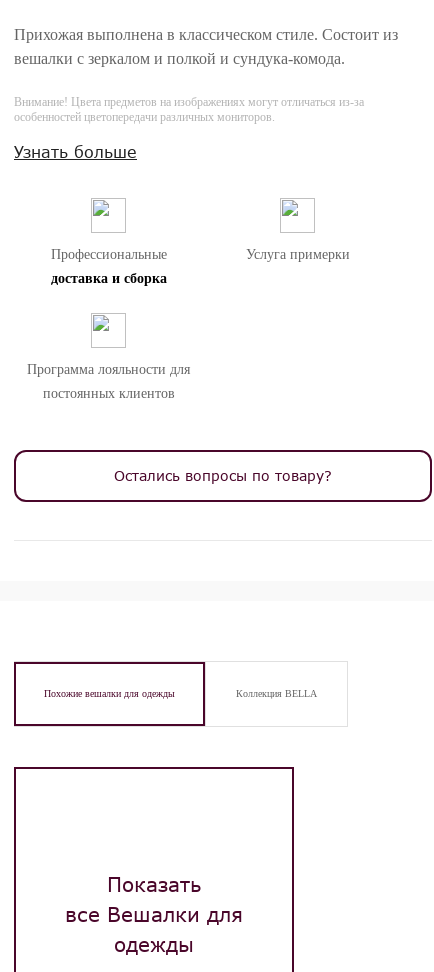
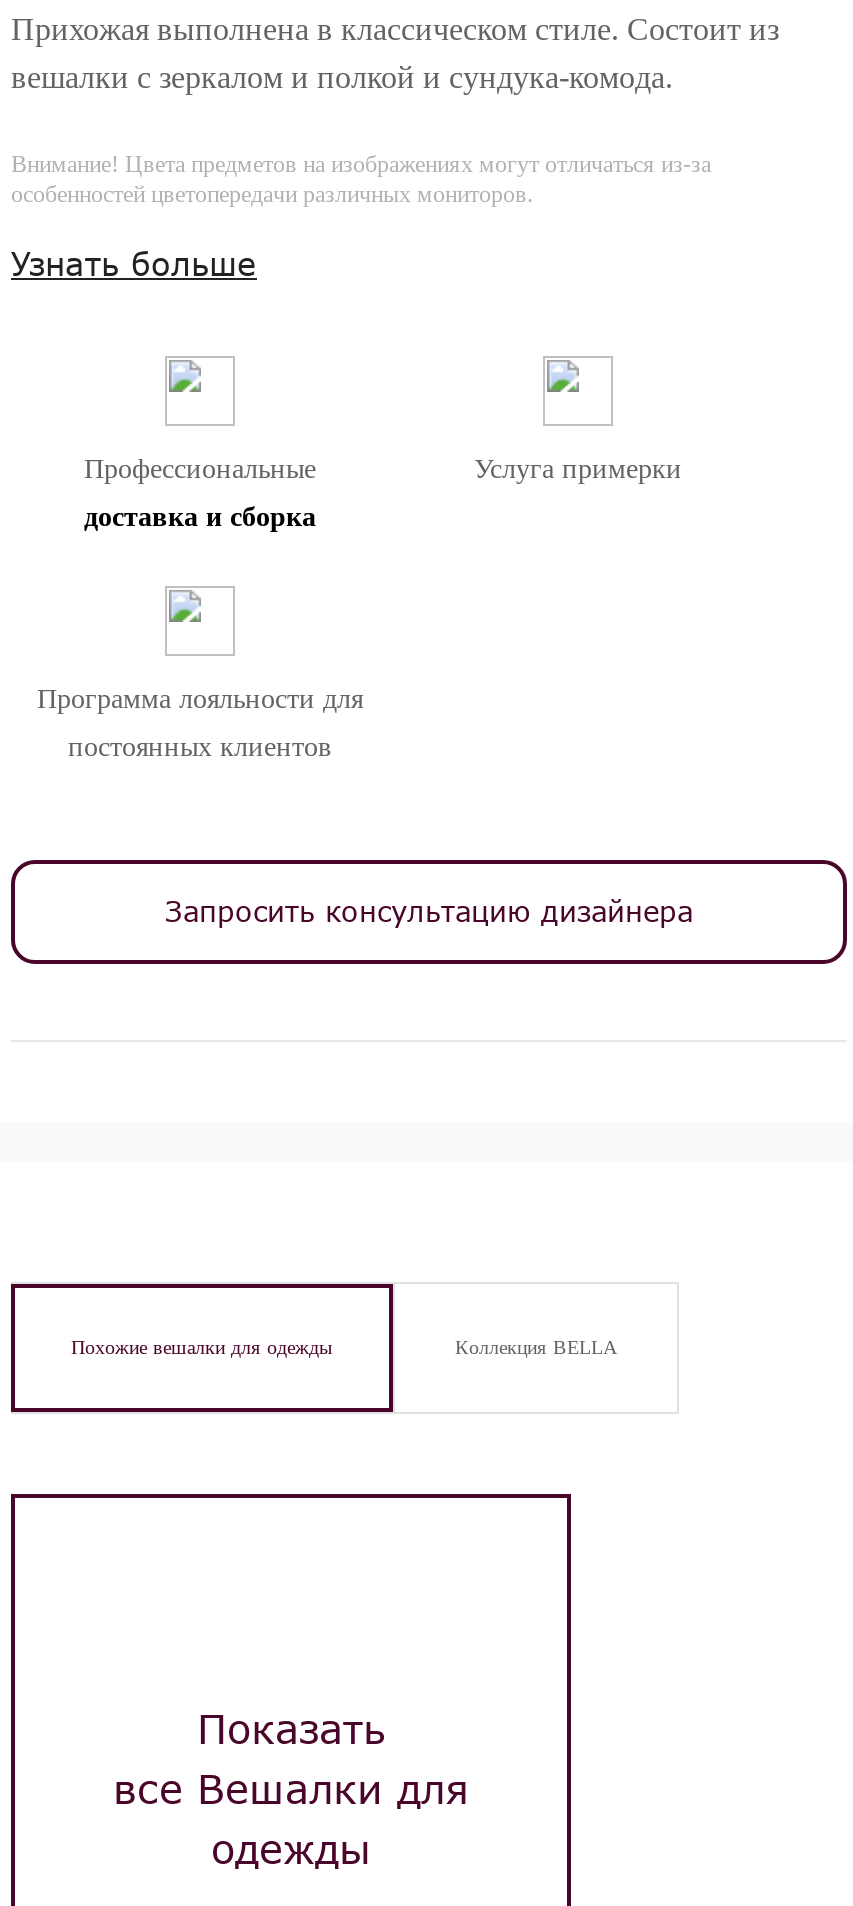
[114,467,332,484] Остались вопросы по товару? -> [165,894,693,928] Запросить консультацию дизайнера

